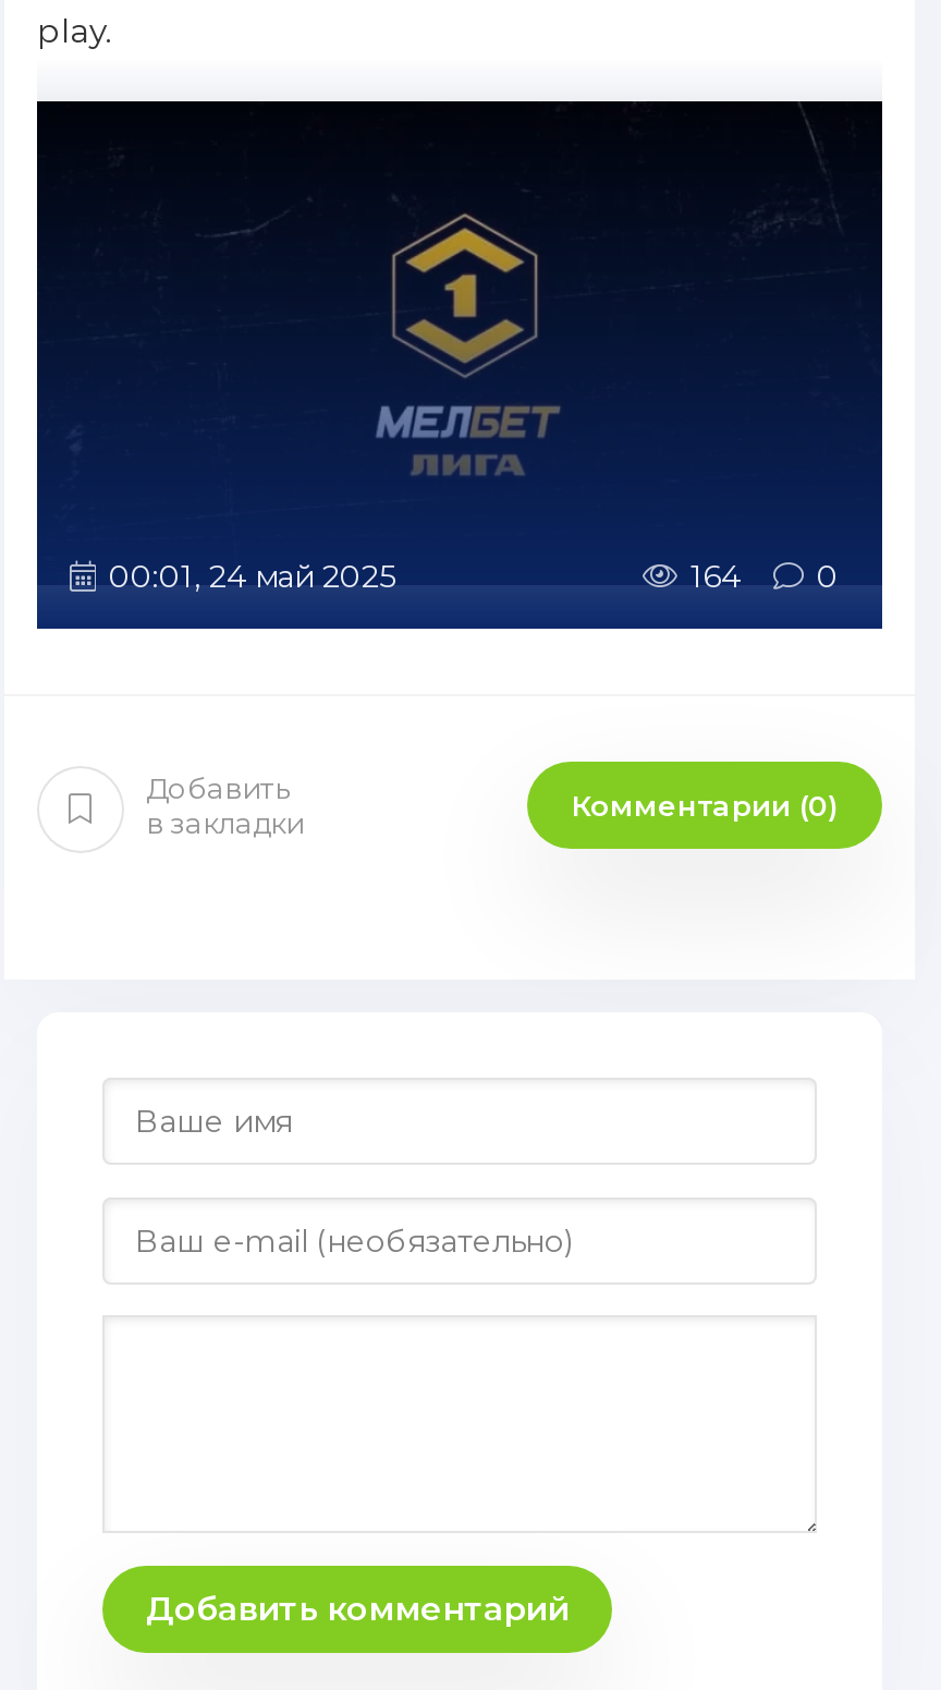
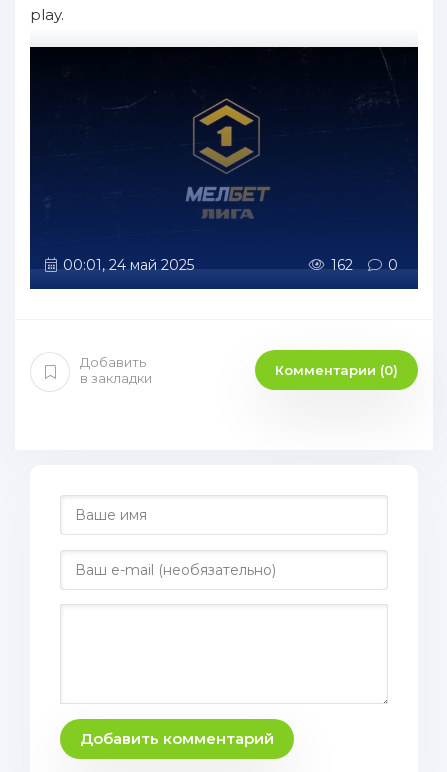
[691,556,741,595] 164 -> [331,256,353,274] 162

